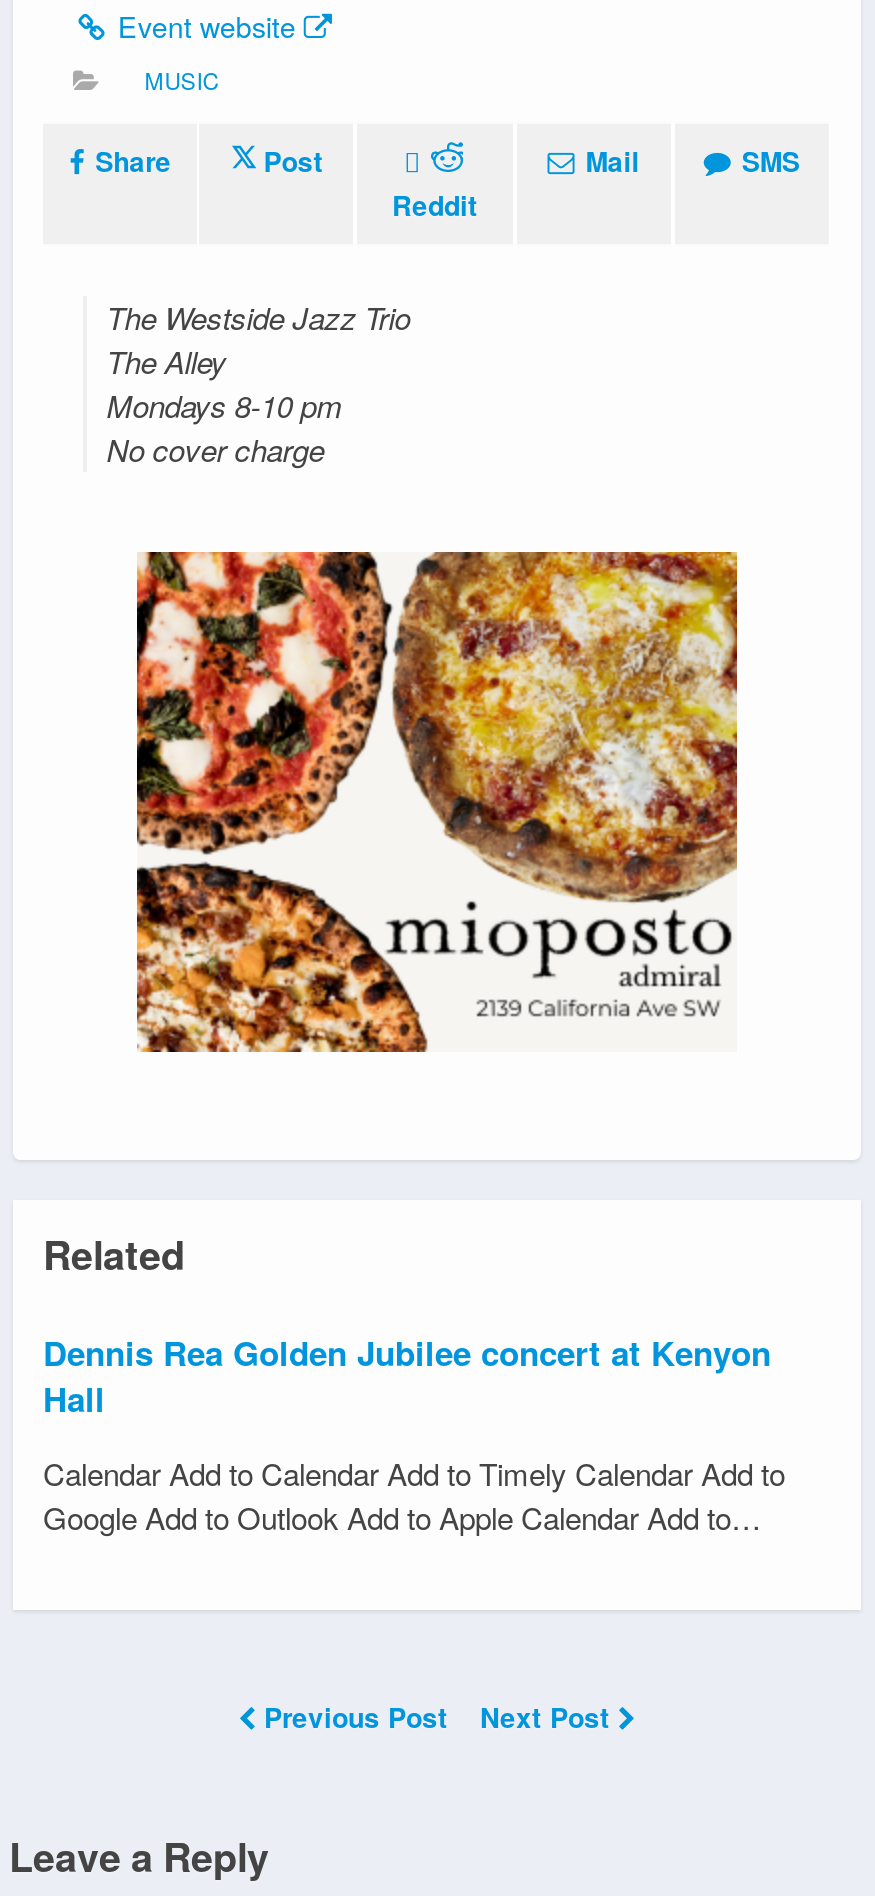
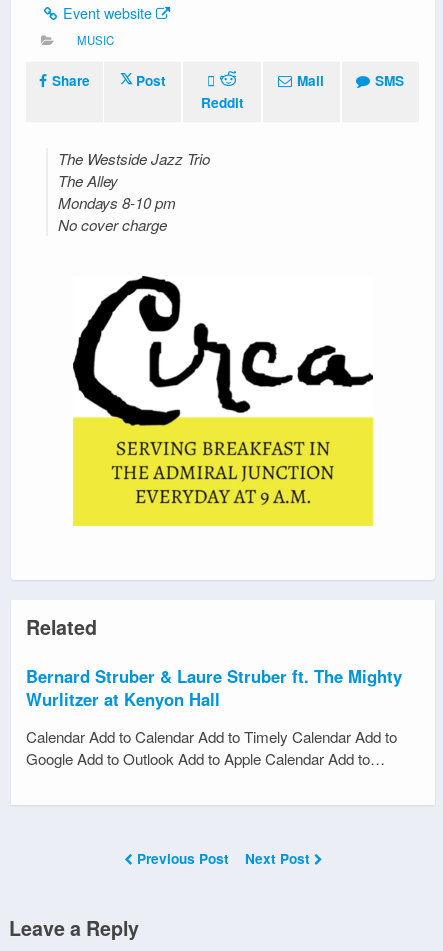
[135,550,739,1054] [image] -> [72,275,374,527] [image]
[43,1328,771,1422] Dennis Rea Golden Jubilee concert at Kenyon | Hall -> [26,664,402,711] Bernard Struber & Laure Struber ft. The Mighty | Wurlitzer at Kenyon Hall

